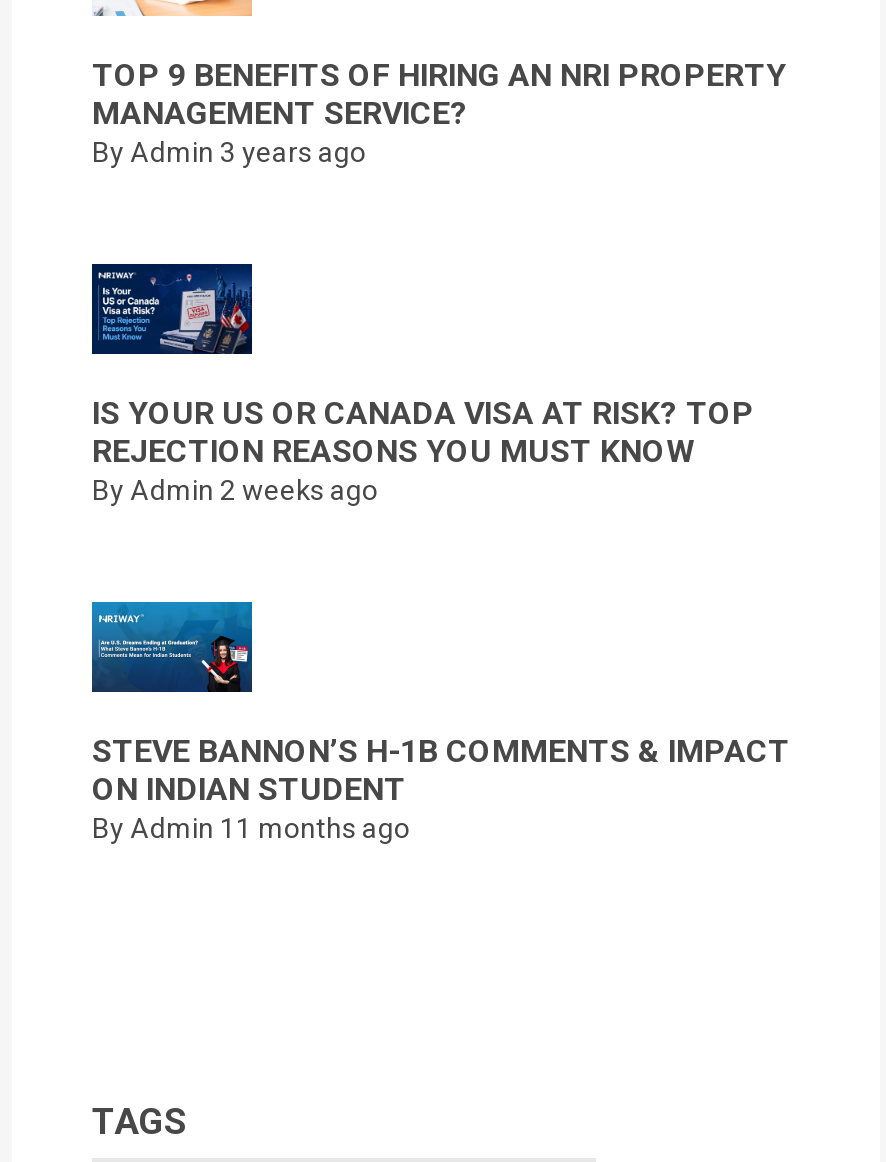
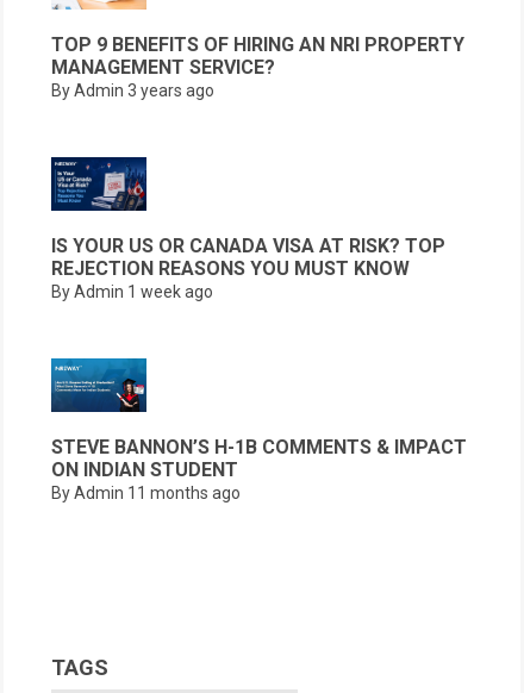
[92,474,378,506] By Admin 2 weeks ago -> [51,282,213,301] By Admin 1 week ago

